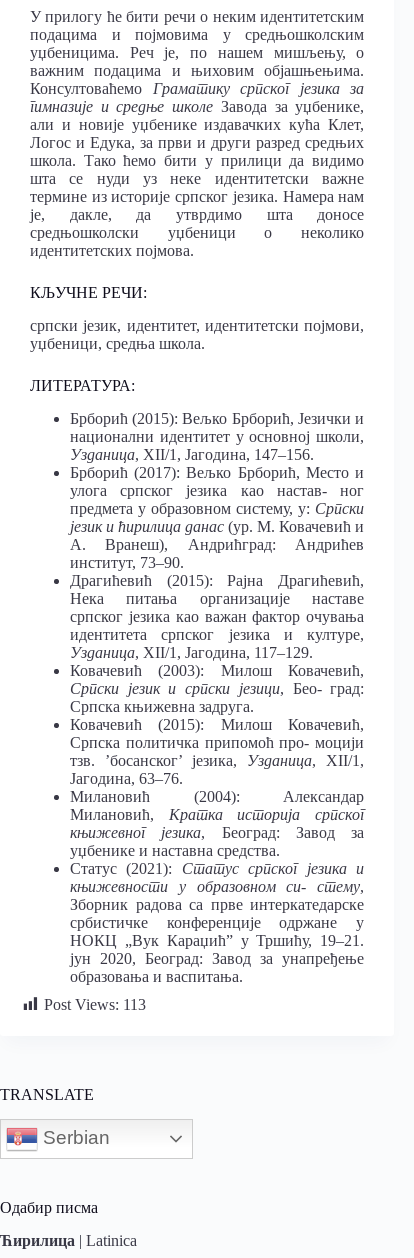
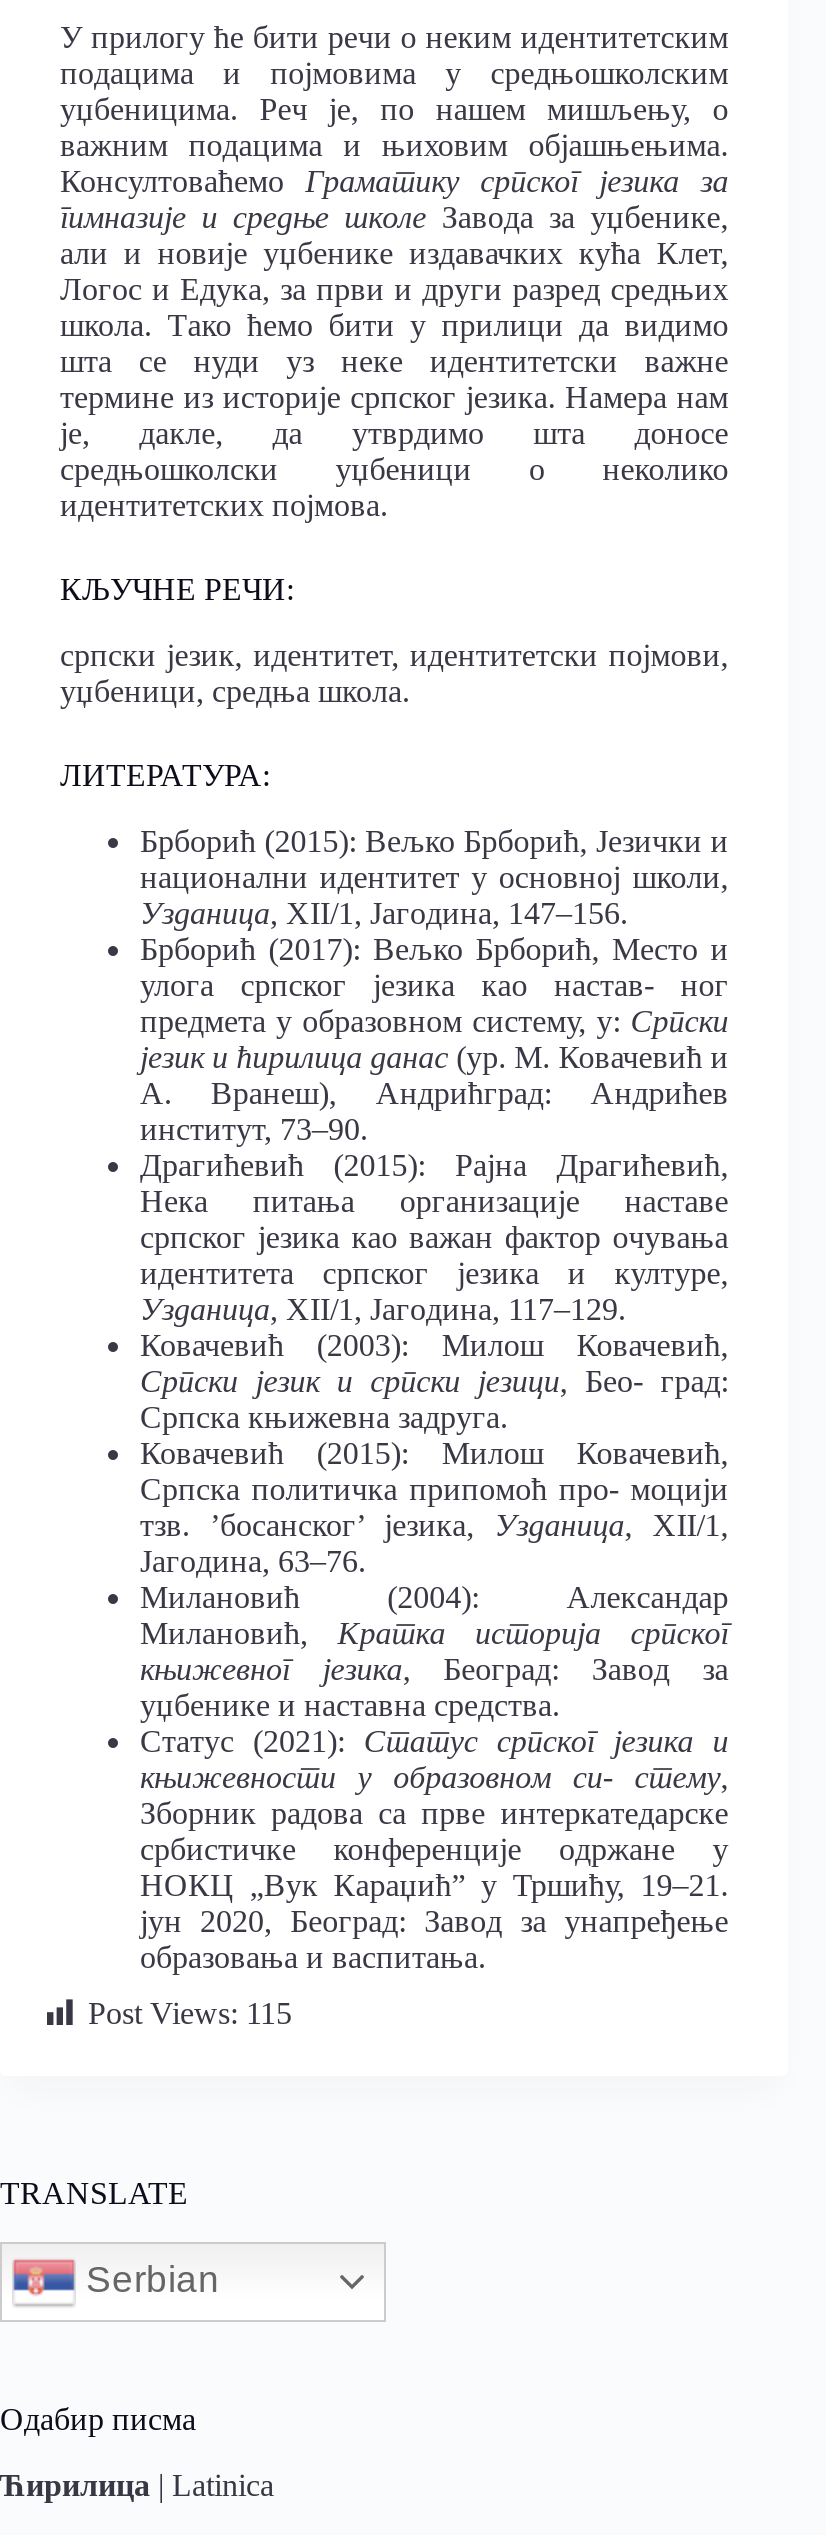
[44,996,146,1013] Post Views: 113 -> [88,1996,292,2030] Post Views: 115

